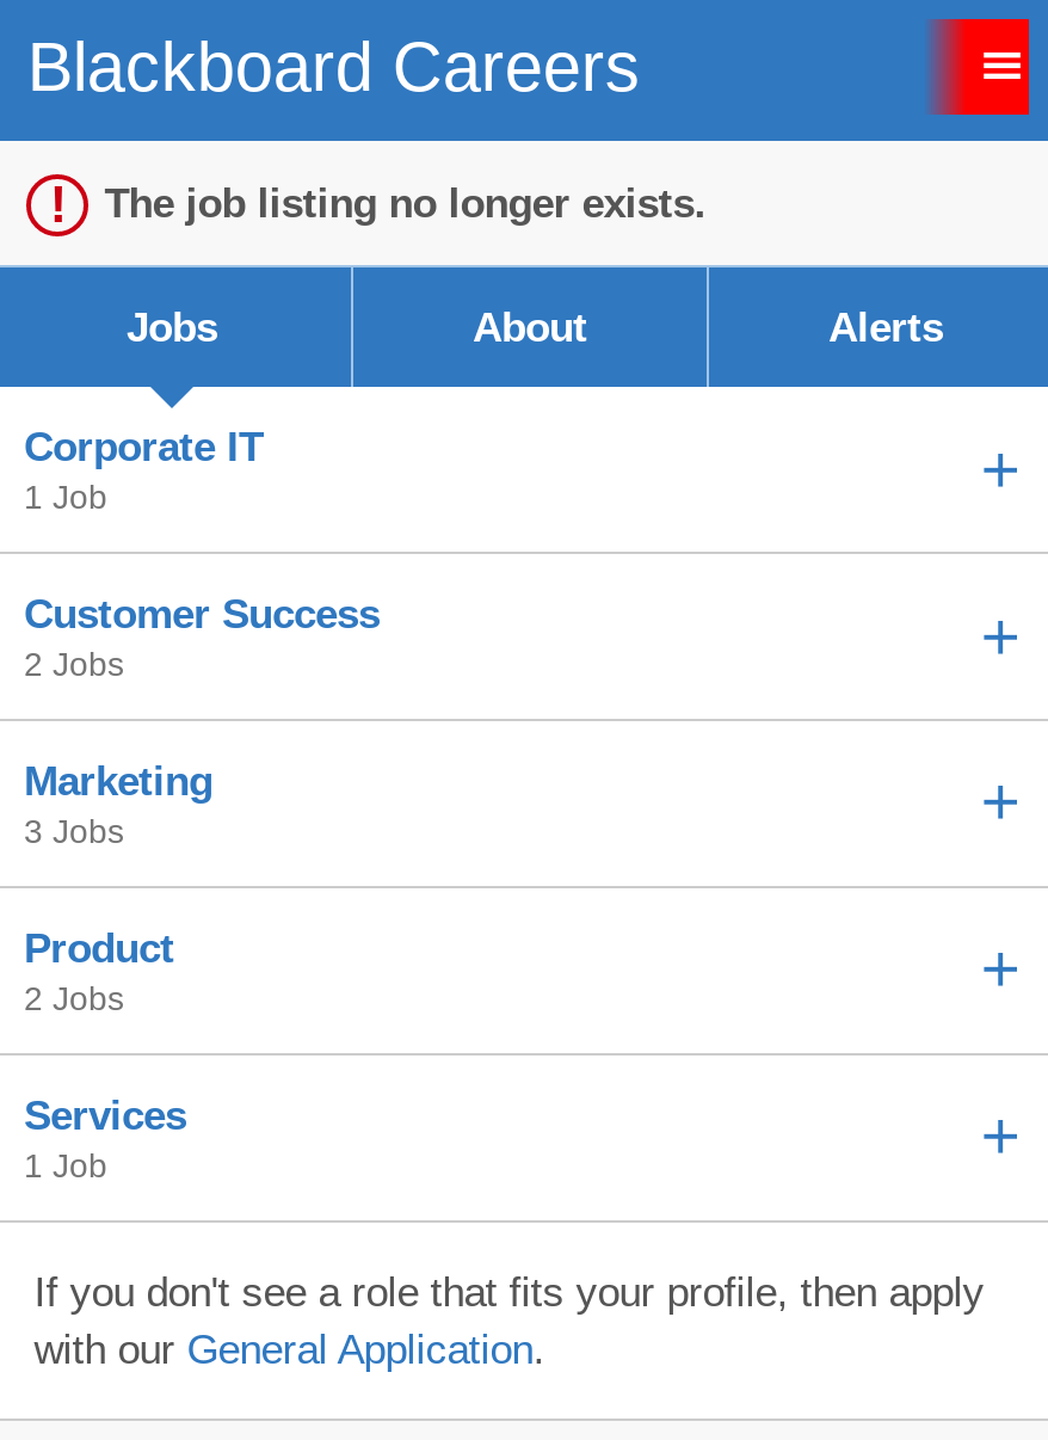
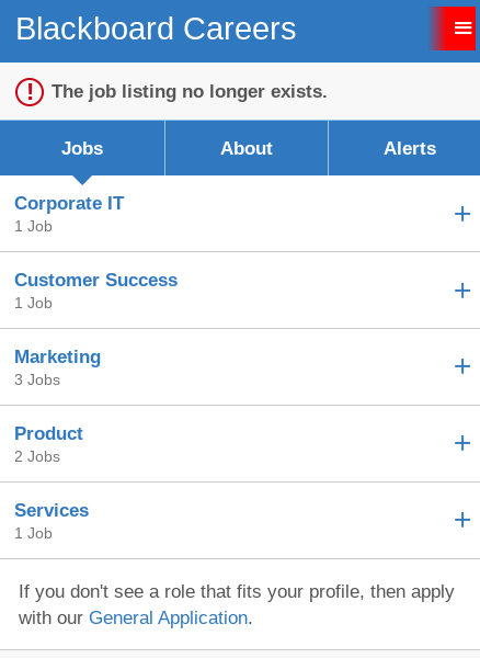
[24,645,124,683] 2 Jobs -> [14,294,53,312] 1 Job

